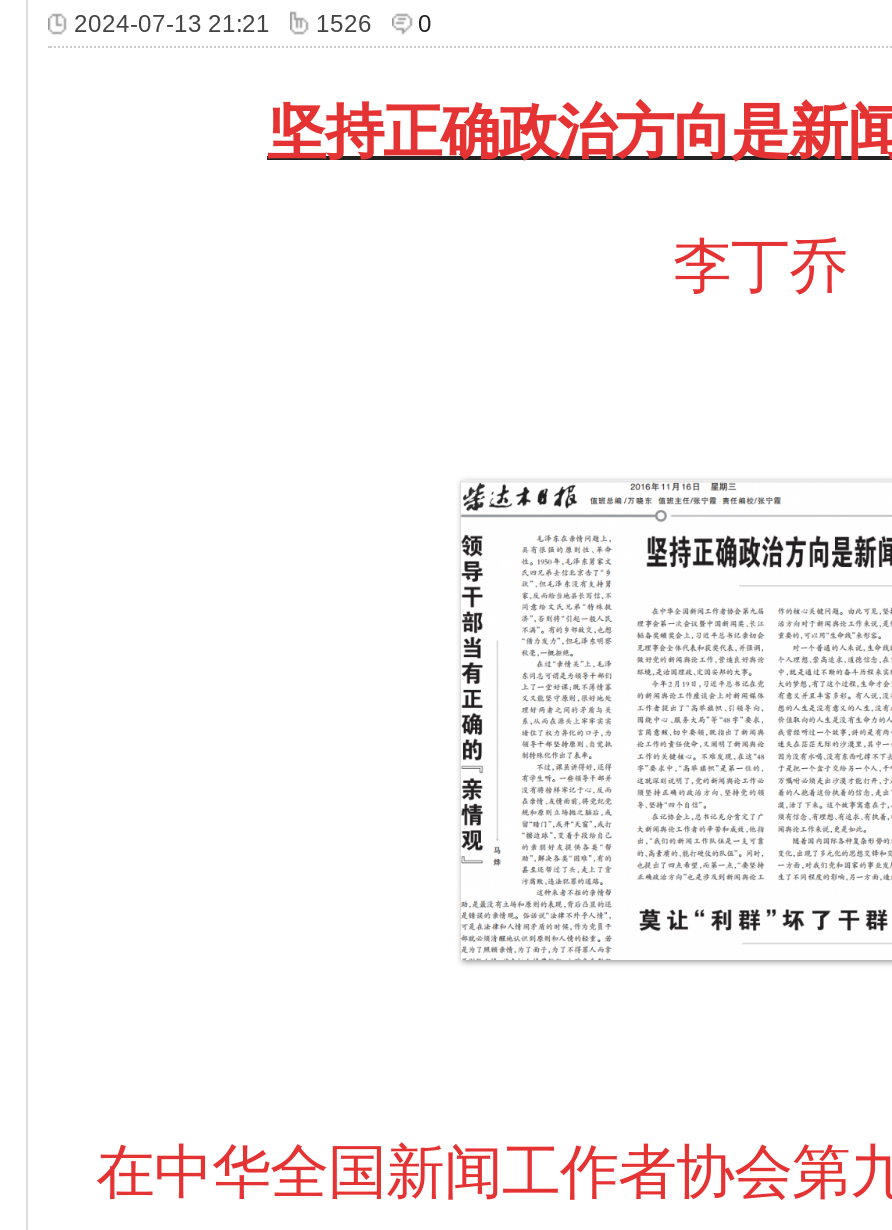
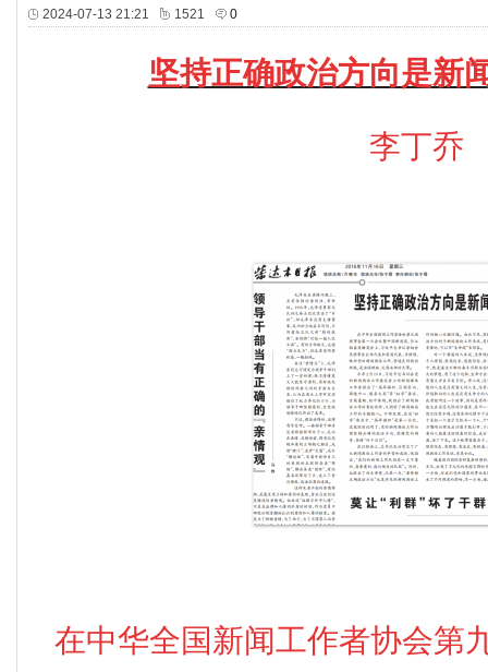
[74,10,432,38] 2024-07-13 21:21 1526 0 -> [42,7,237,22] 2024-07-13 21:21 1521 0

